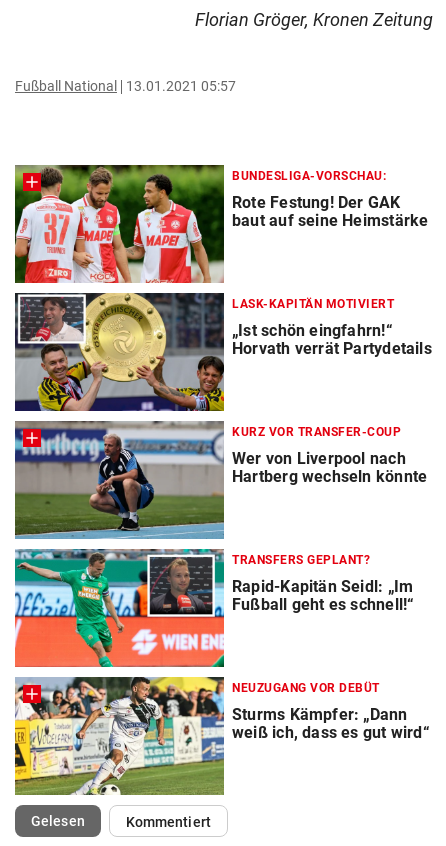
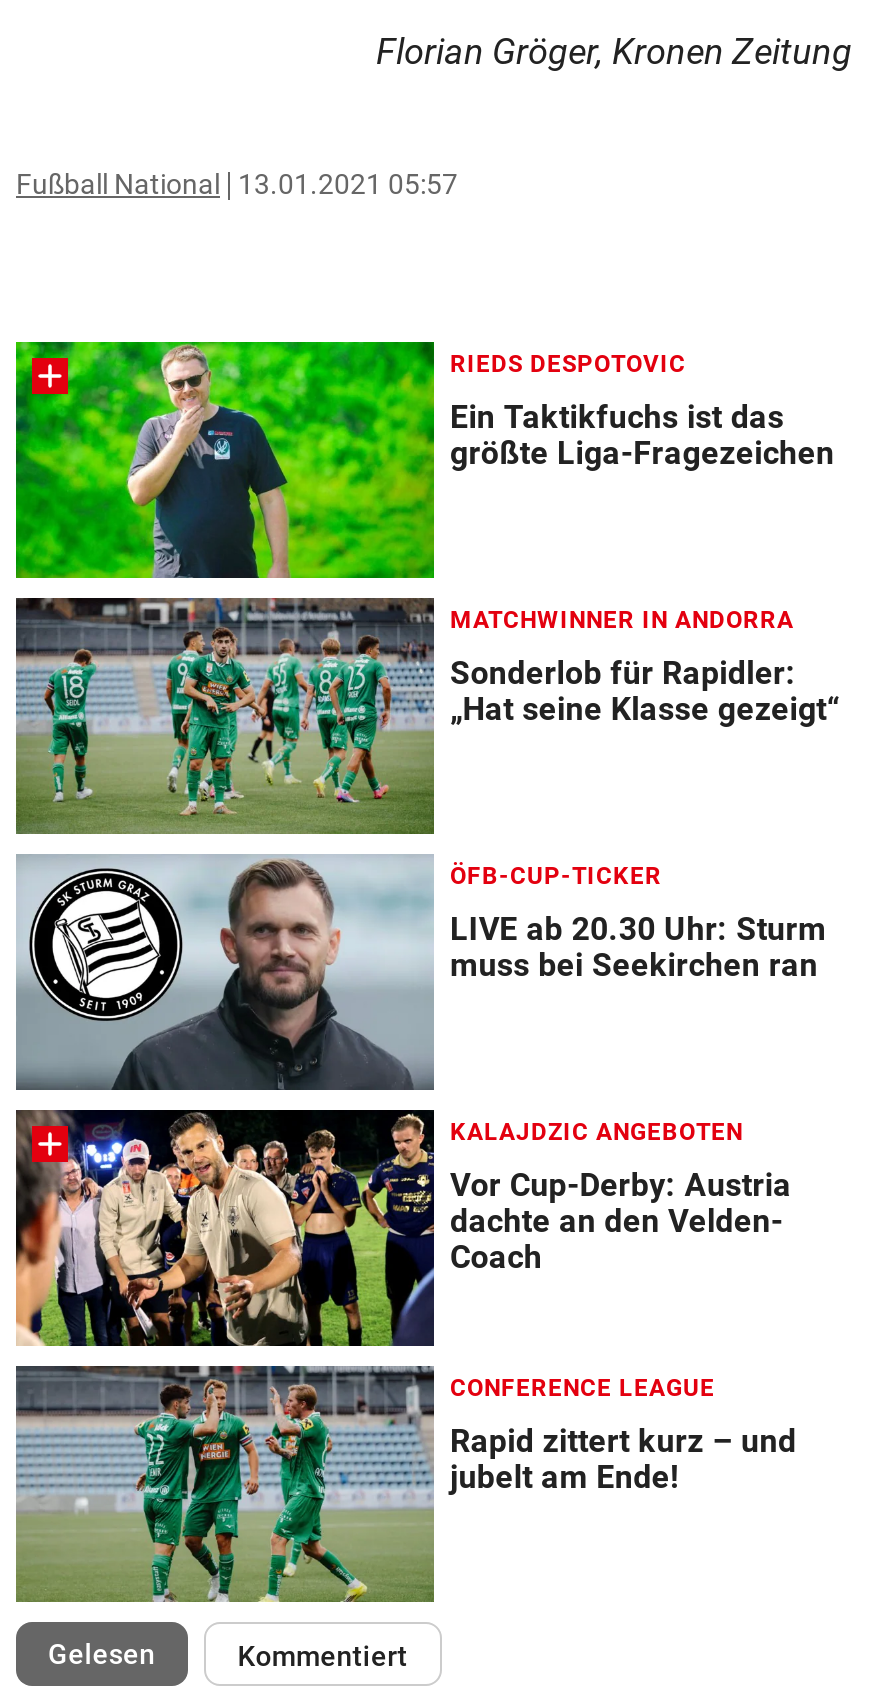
[14,164,386,284] [image] | BUNDESLIGA-VORSCHAU: -> [14,340,686,580] [image] | RIEDS DESPOTOVIC
[232,193,428,230] Rote Festung! Der GAK | baut auf seine Heimstärke -> [450,398,834,472] Ein Taktikfuchs ist das | größte Liga-Fragezeichen
[15,292,394,412] [image] | LASK-KAPITÄN MOTIVIERT -> [16,596,794,836] [image] | MATCHWINNER IN ANDORRA
[232,321,432,358] „Ist schön eingfahrn!“ | Horvath verrät Partydetails -> [450,654,841,728] Sonderlob für Rapidler: | „Hat seine Klasse gezeigt“
[14,421,401,540] [image] | KURZ VOR TRANSFER-COUP -> [14,856,662,1092] [image] | ÖFB-CUP-TICKER
[232,449,427,486] Wer von Liverpool nach | Hartberg wechseln könnte -> [450,910,826,984] LIVE ab 20.30 Uhr: Sturm | muss bei Seekirchen ran
[14,548,370,668] [image] | TRANSFERS GEPLANT? -> [14,1108,743,1348] [image] | KALAJDZIC ANGEBOTEN
[232,577,414,614] Rapid-Kapitän Seidl: „Im | Fußball geht es schnell!“ -> [450,1167,792,1277] Vor Cup-Derby: Austria | dachte an den Velden- | Coach
[14,676,379,795] [image] | NEUZUGANG VOR DEBÜT -> [14,1364,715,1604] [image] | CONFERENCE LEAGUE
[232,705,430,742] Sturms Kämpfer: „Dann | weiß ich, dass es gut wird“ -> [450,1423,796,1497] Rapid zittert kurz – und | jubelt am Ende!

